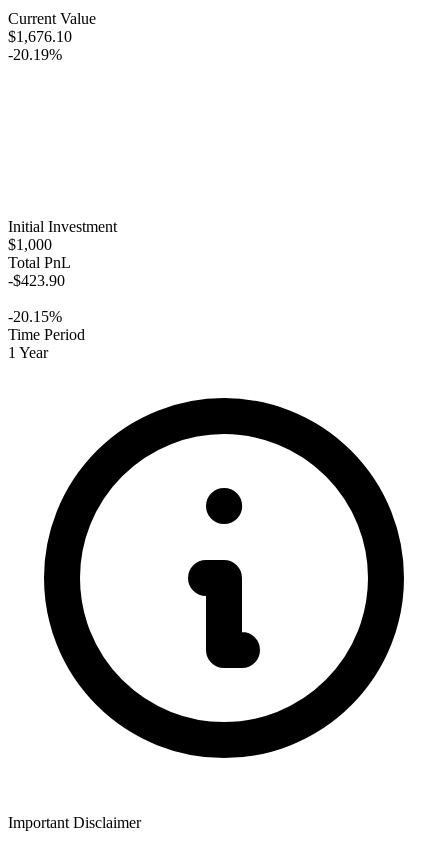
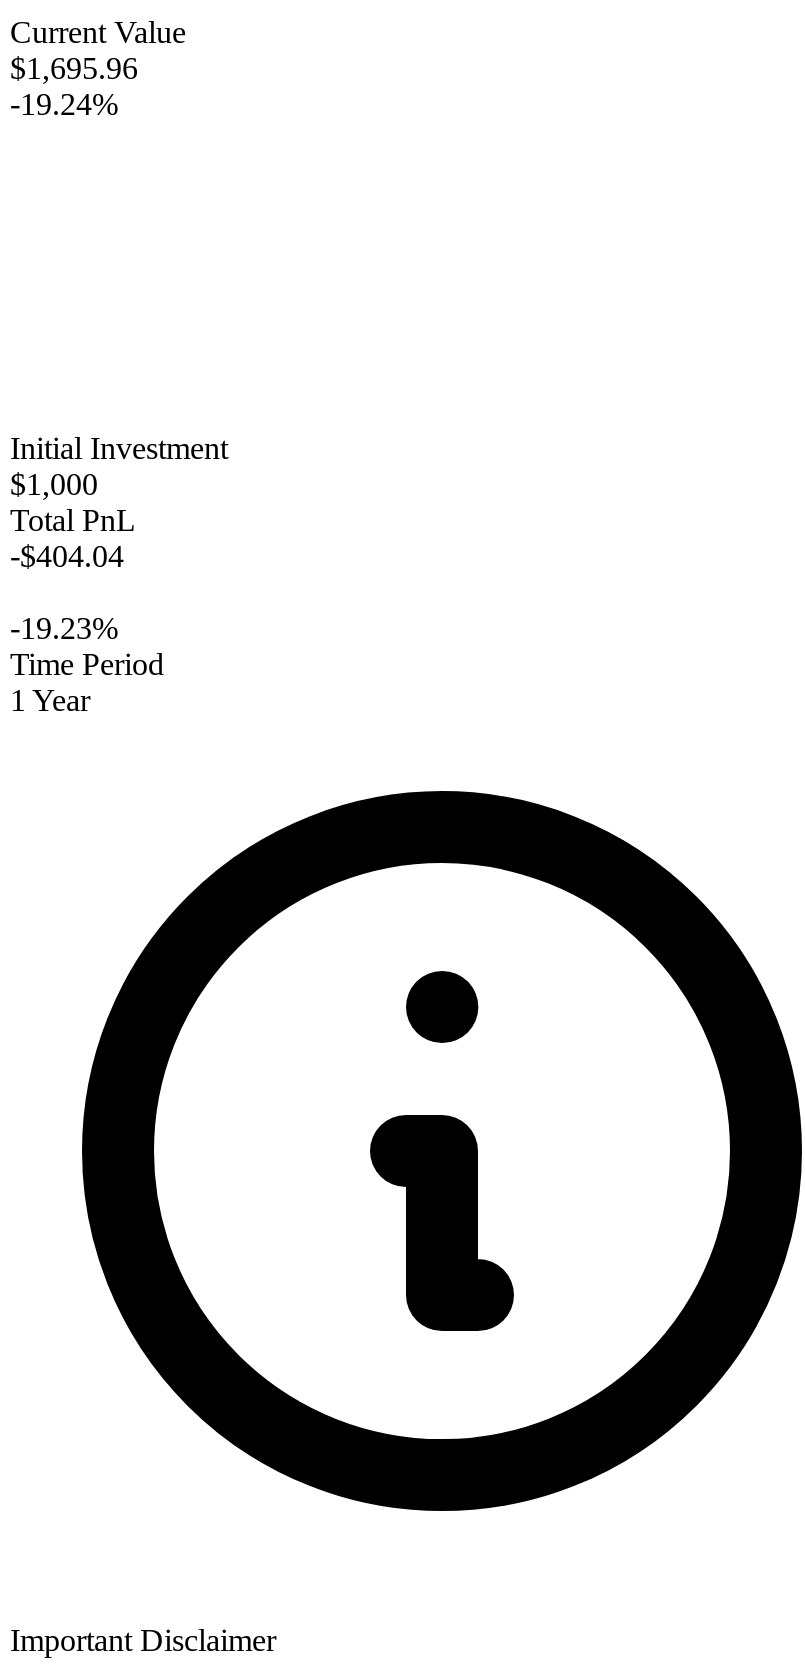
[8,28,72,45] $1,676.10 -> [10,52,138,86] $1,695.96
[8,46,62,63] -20.19% -> [10,88,118,122] -19.24%
[8,272,65,289] -$423.90 -> [10,540,124,574] -$404.04
[8,308,62,325] -20.15% -> [10,612,118,646] -19.23%

